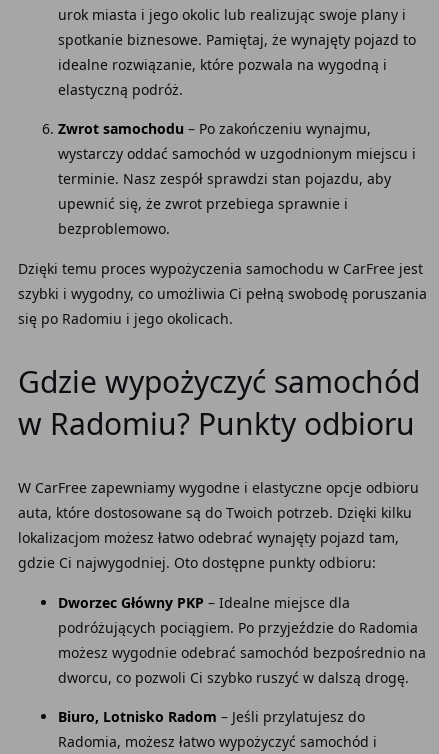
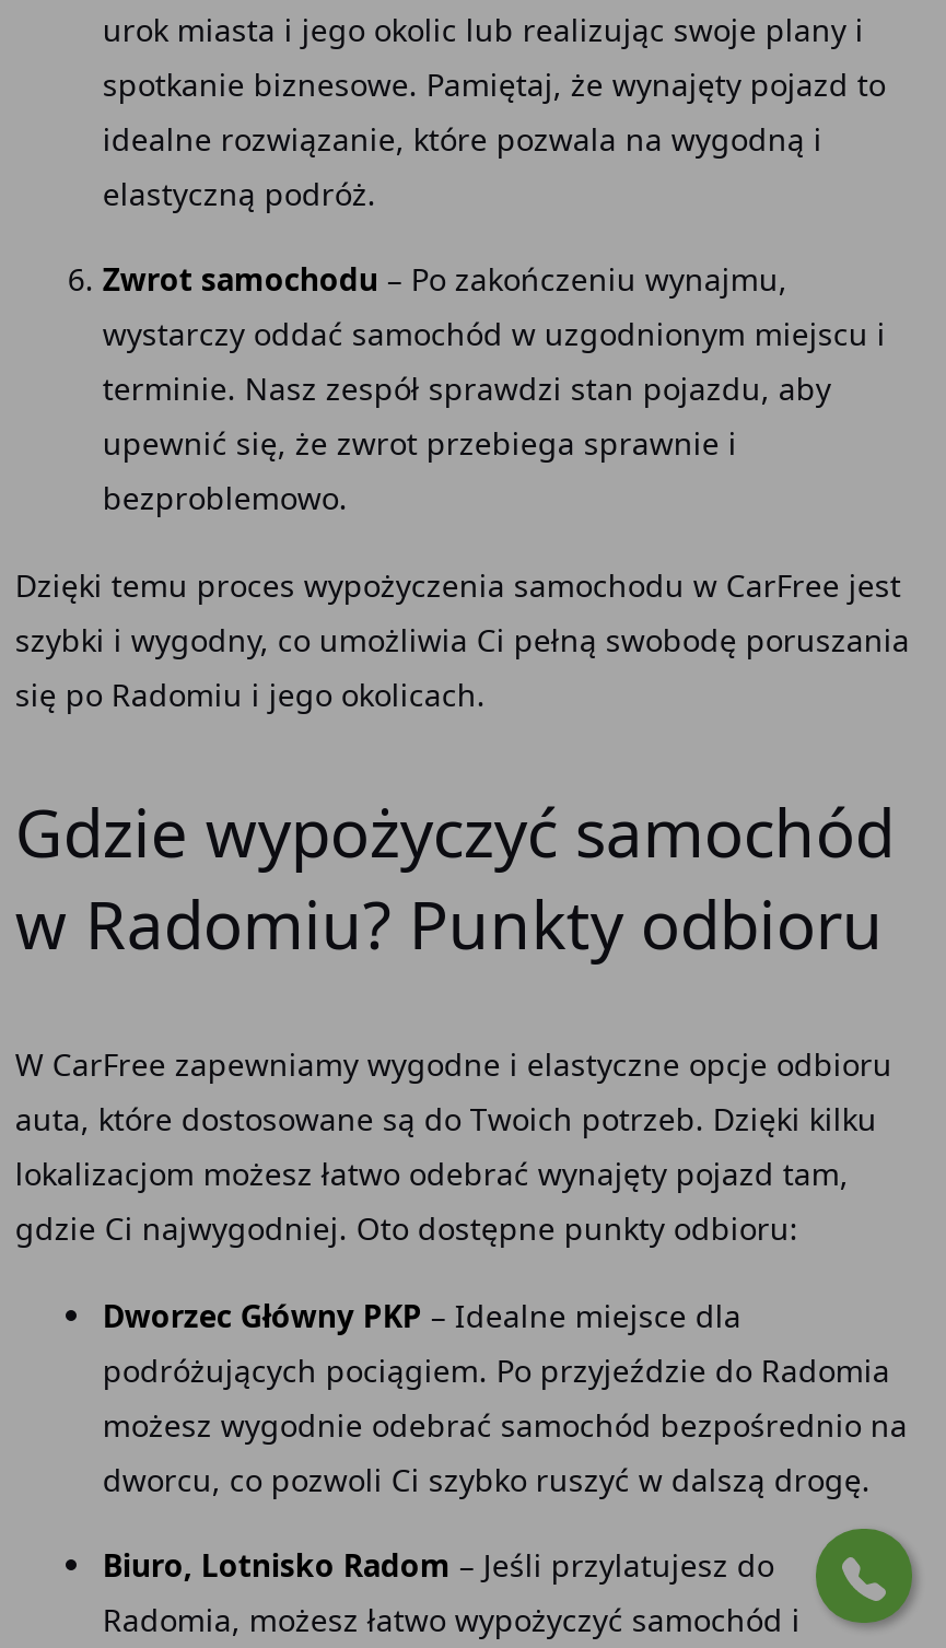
none -> [814,1526,921,1631] [image]

